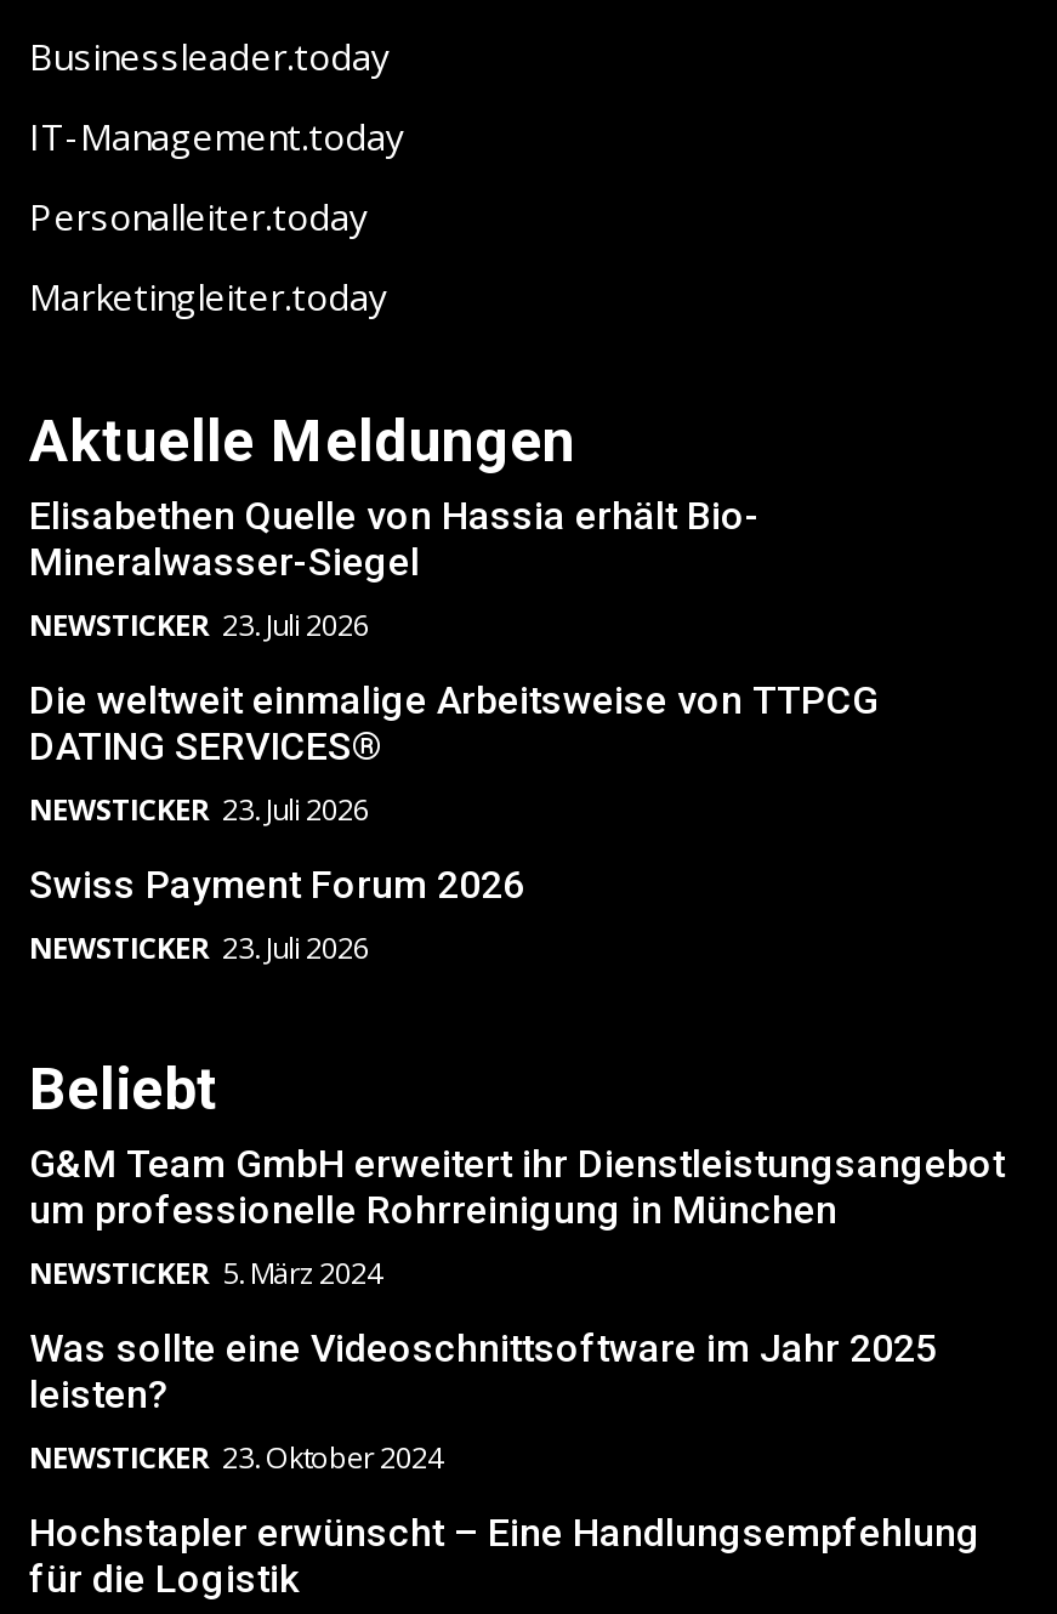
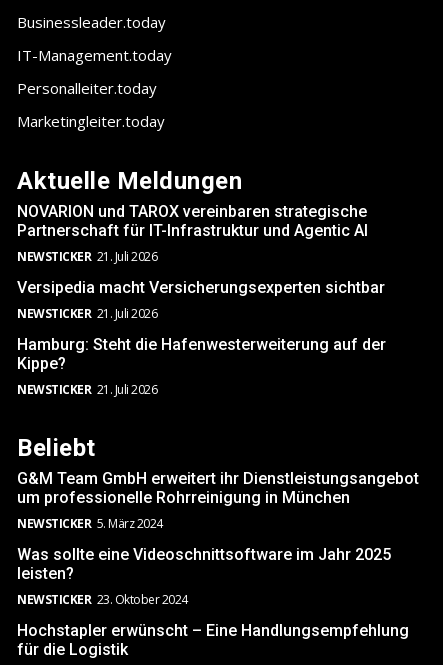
[29,493,760,646] Elisabethen Quelle von Hassia erhält Bio- | Mineralwasser-Siegel | NEWSTICKER 23. Juli 2026 -> [17,202,368,265] NOVARION und TAROX vereinbaren strategische | Partnerschaft für IT-Infrastruktur und Agentic AI | NEWSTICKER 21. Juli 2026
[29,678,879,831] Die weltweit einmalige Arbeitsweise von TTPCG | DATING SERVICES® | NEWSTICKER 23. Juli 2026 -> [17,278,385,322] Versipedia macht Versicherungsexperten sichtbar | NEWSTICKER 21. Juli 2026
[29,862,524,969] Swiss Payment Forum 2026 | NEWSTICKER 23. Juli 2026 -> [17,335,386,398] Hamburg: Steht die Hafenwesterweiterung auf der | Kippe? | NEWSTICKER 21. Juli 2026

